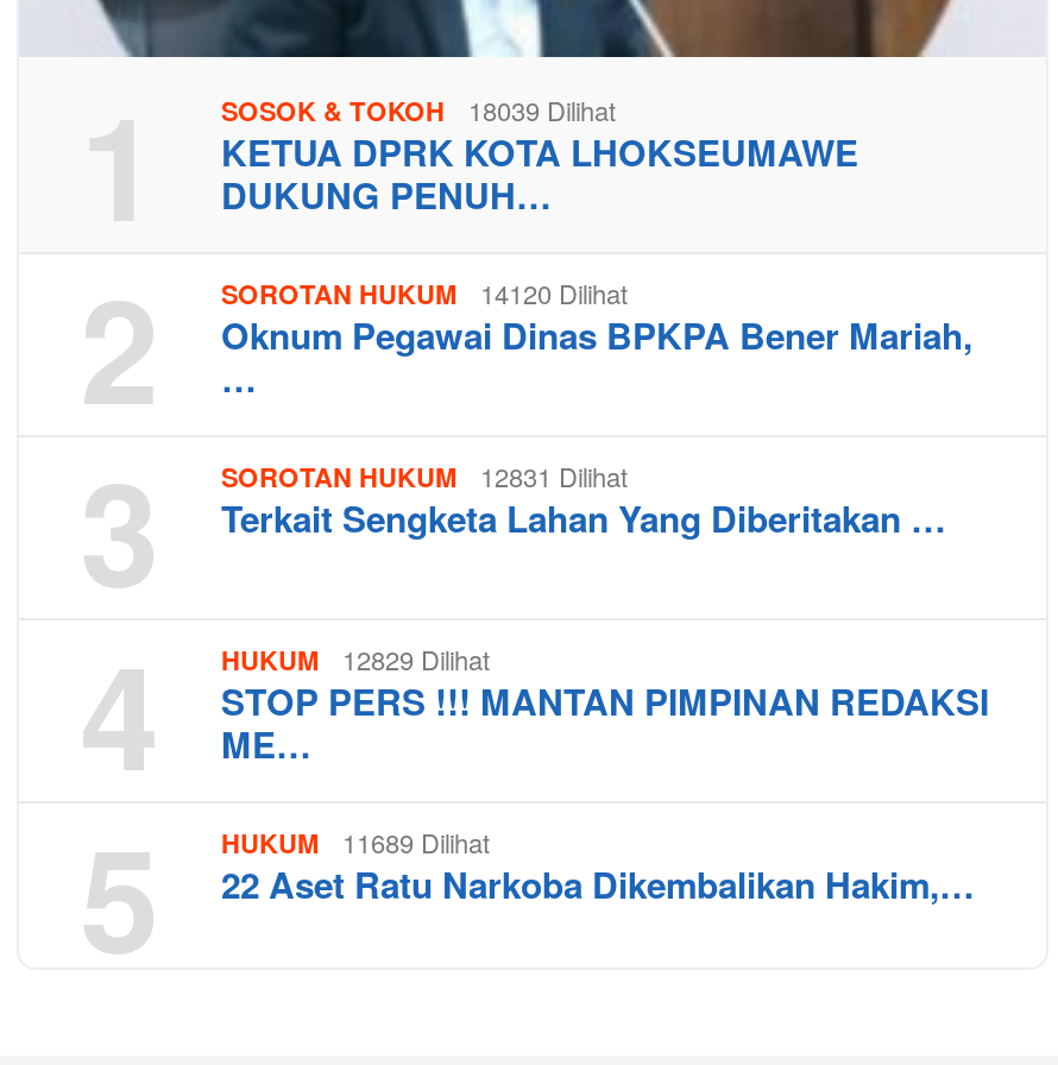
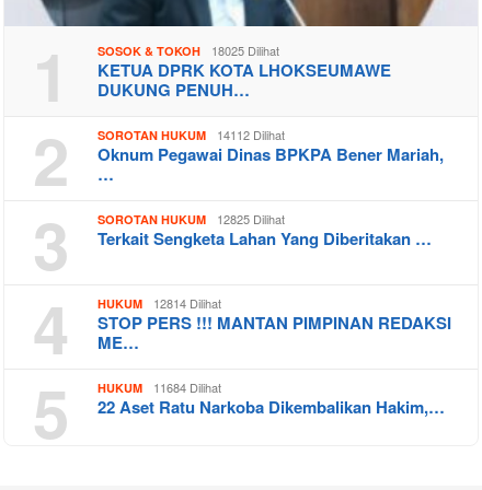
[221,91,616,129] SOSOK & TOKOH 18039 Dilihat -> [97,42,279,59] SOSOK & TOKOH 18025 Dilihat
[221,274,628,312] SOROTAN HUKUM 14120 Dilihat -> [97,126,285,143] SOROTAN HUKUM 14112 Dilihat
[221,457,628,495] SOROTAN HUKUM 12831 Dilihat -> [97,210,285,228] SOROTAN HUKUM 12825 Dilihat
[221,640,490,678] HUKUM 12829 Dilihat -> [97,294,221,312] HUKUM 12814 Dilihat
[221,823,490,861] HUKUM 11689 Dilihat -> [97,379,221,396] HUKUM 11684 Dilihat

